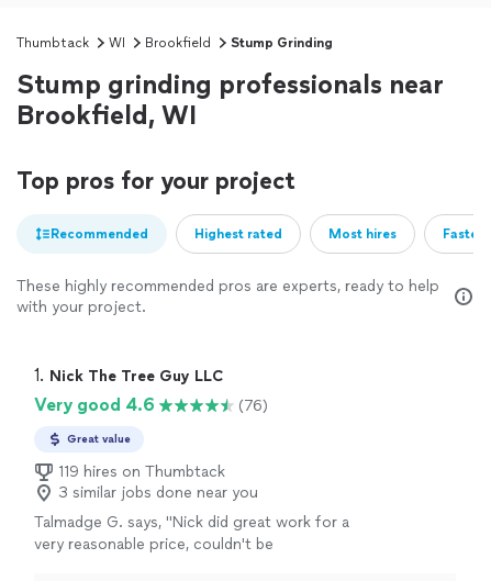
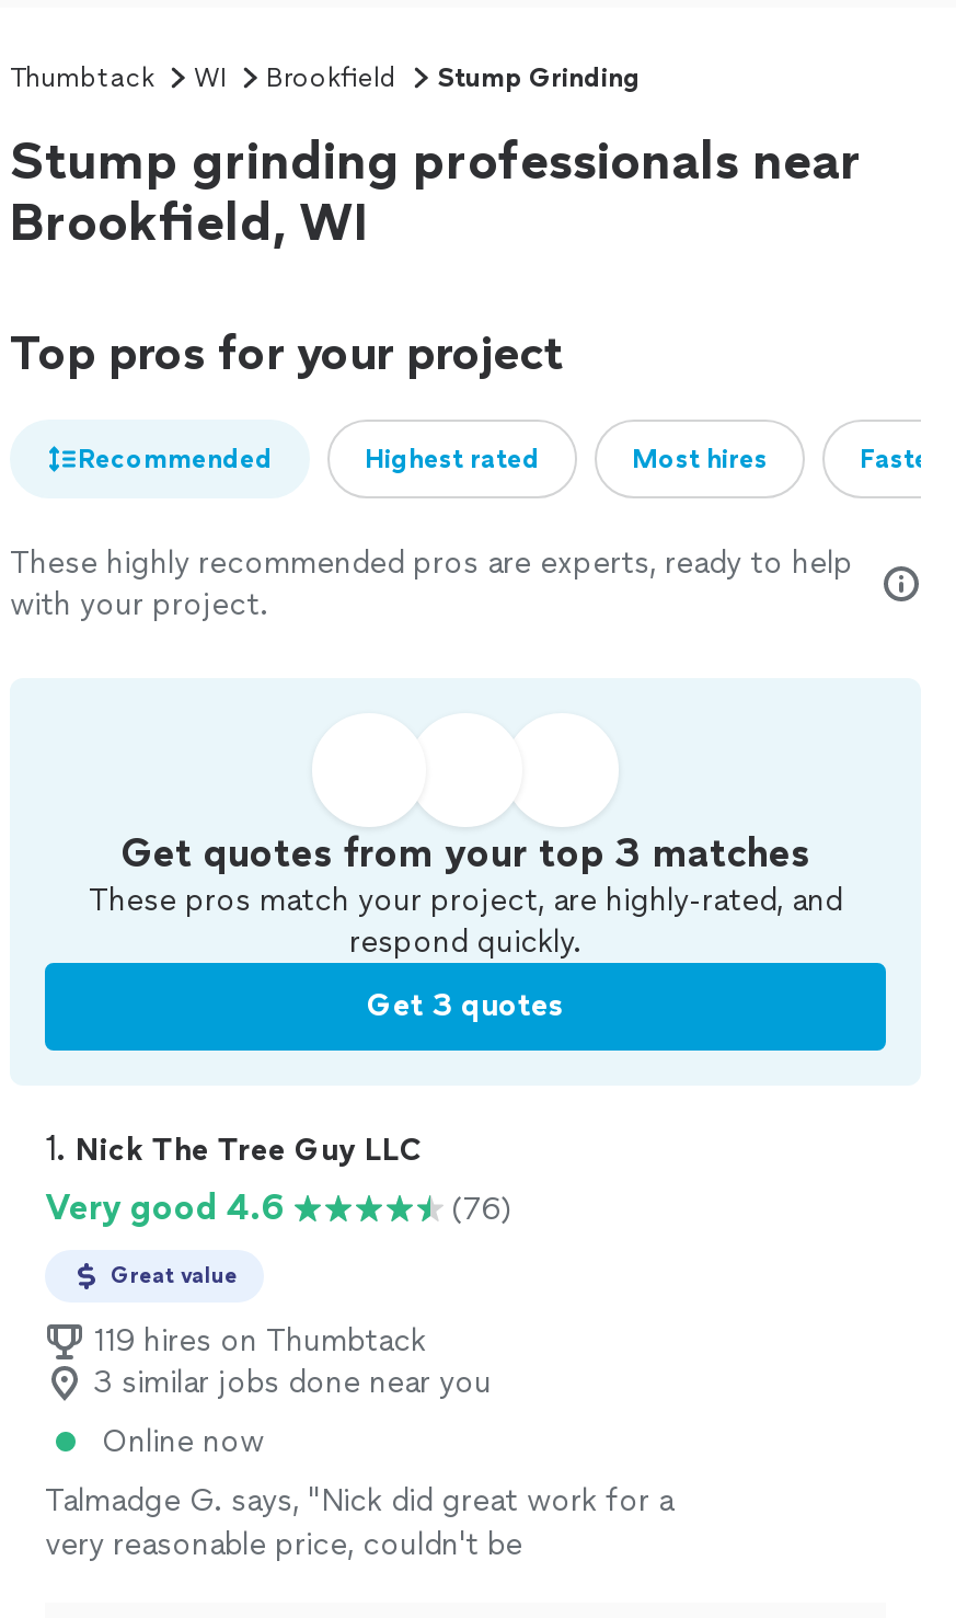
none -> [89,829,842,1024] Get quotes from your top 3 matches | These pros match your project, are highly-rated, and | respond quickly. | Get 3 quotes
none -> [102,1423,264,1460] Online now

